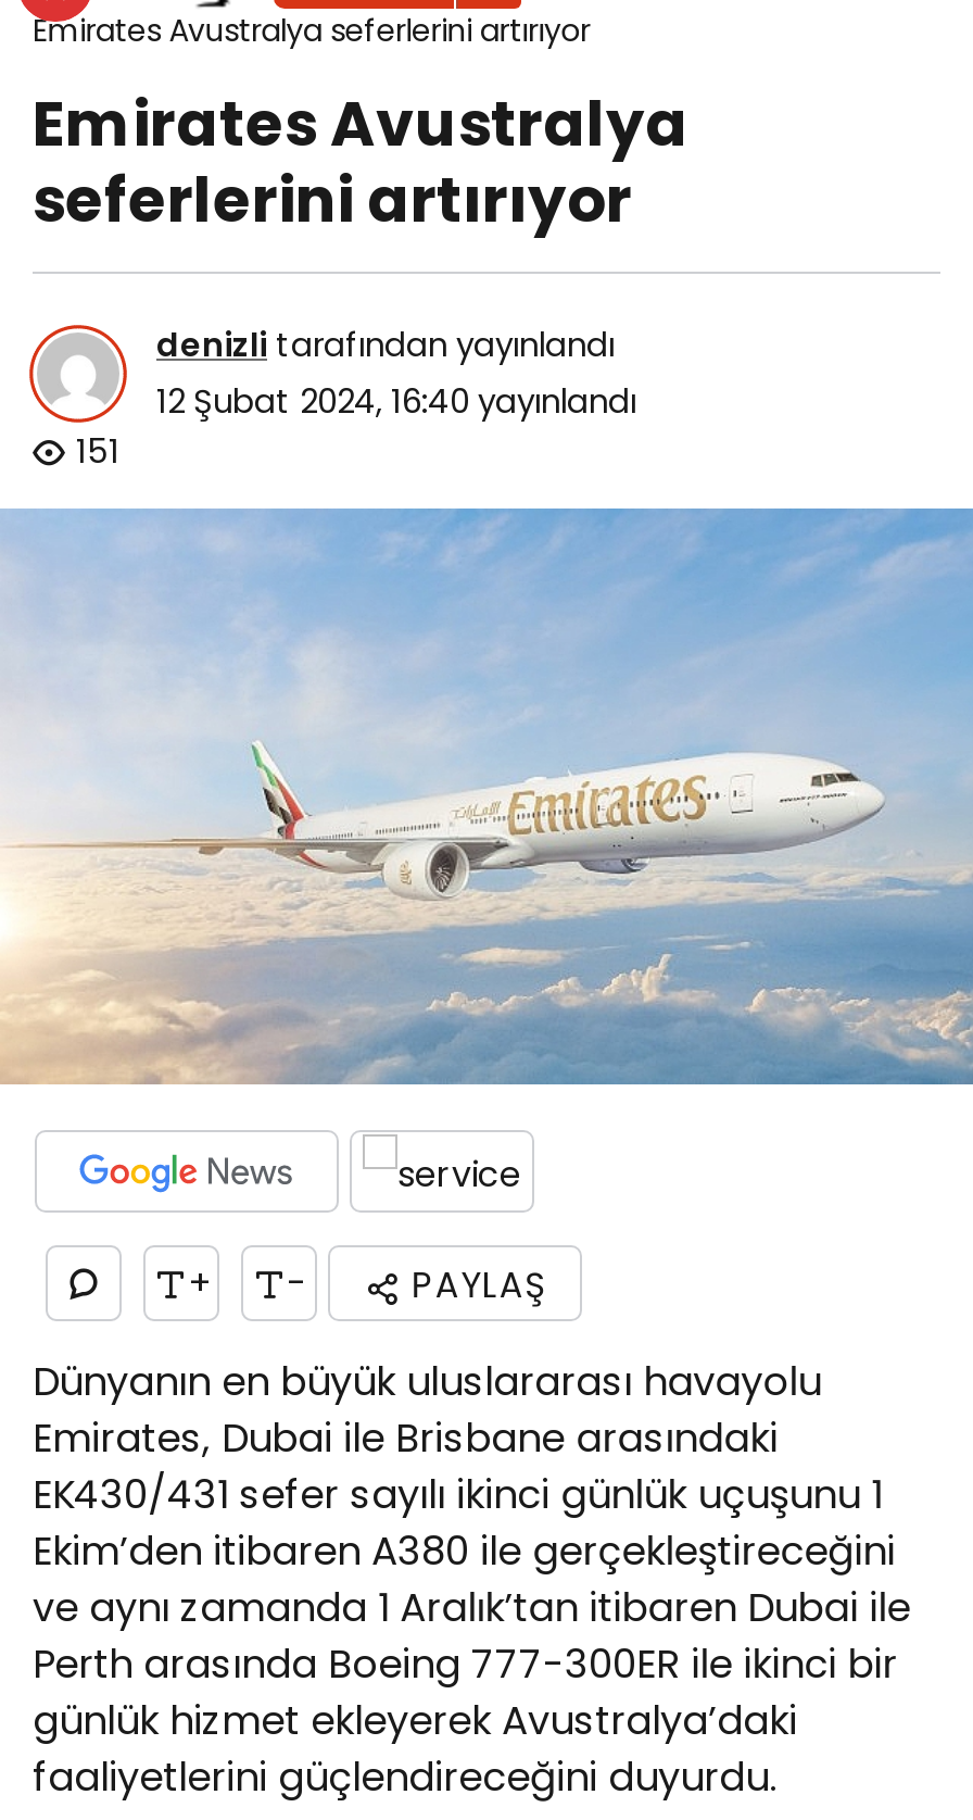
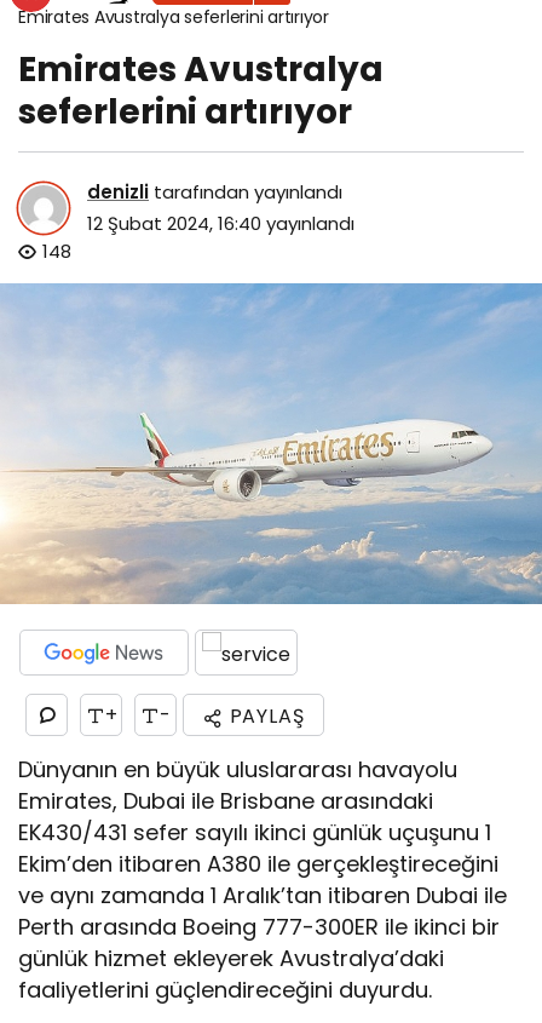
[76,427,119,473] 151 -> [42,238,71,263] 148

